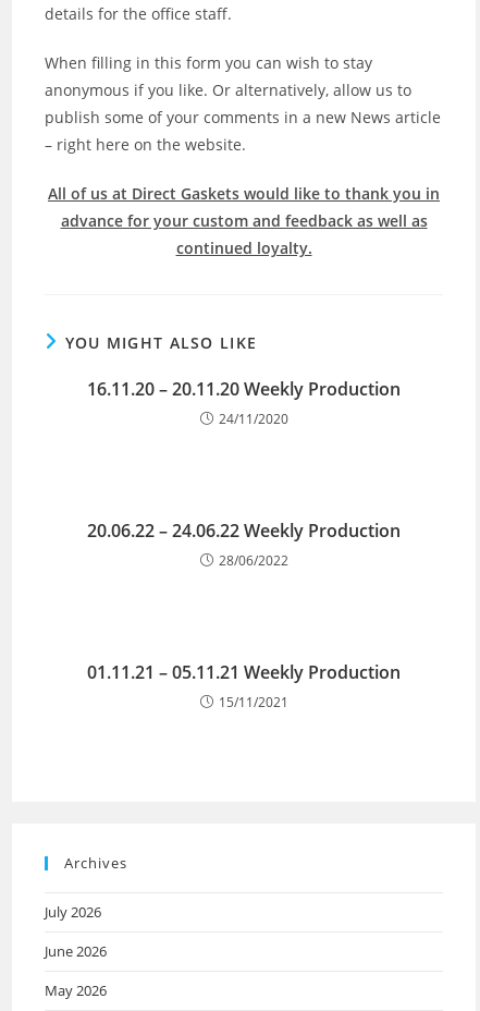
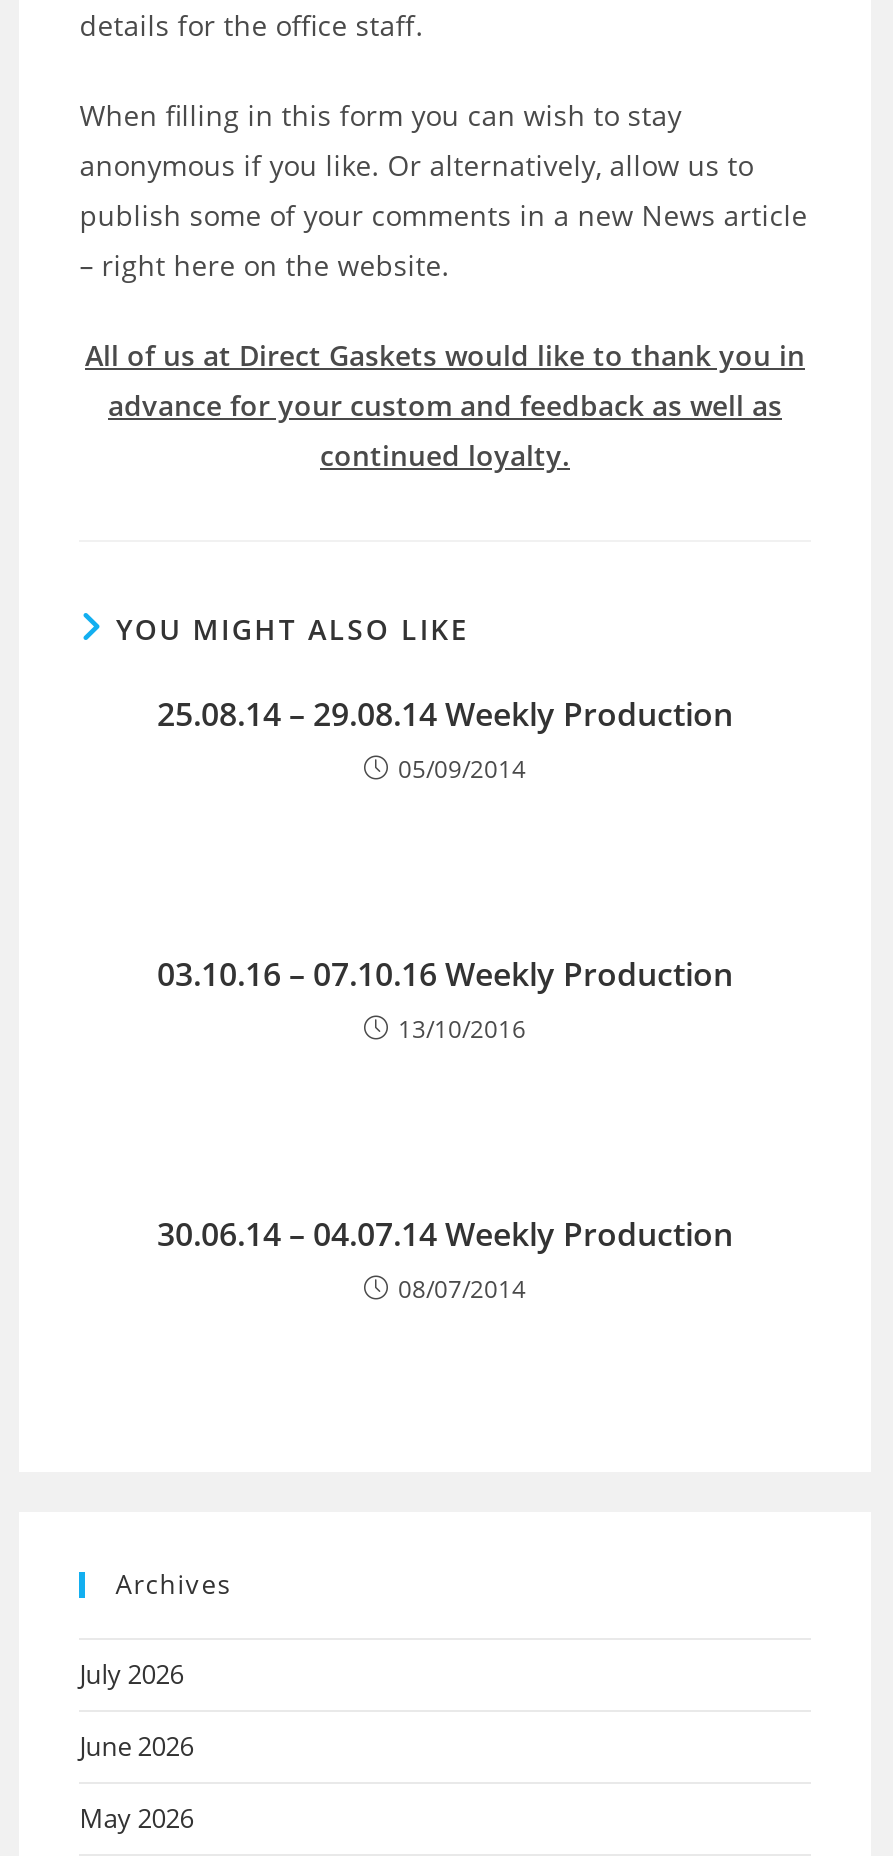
[87,377,401,401] 16.11.20 – 20.11.20 Weekly Production -> [157,692,733,736] 25.08.14 – 29.08.14 Weekly Production
[218,410,288,428] 24/11/2020 -> [398,752,526,786] 05/09/2014
[87,519,401,543] 20.06.22 – 24.06.22 Weekly Production -> [157,952,733,996] 03.10.16 – 07.10.16 Weekly Production
[218,551,288,570] 28/06/2022 -> [398,1012,526,1046] 13/10/2016
[87,660,401,684] 01.11.21 – 05.11.21 Weekly Production -> [157,1212,733,1256] 30.06.14 – 04.07.14 Weekly Production
[218,693,288,711] 15/11/2021 -> [398,1272,526,1306] 08/07/2014

